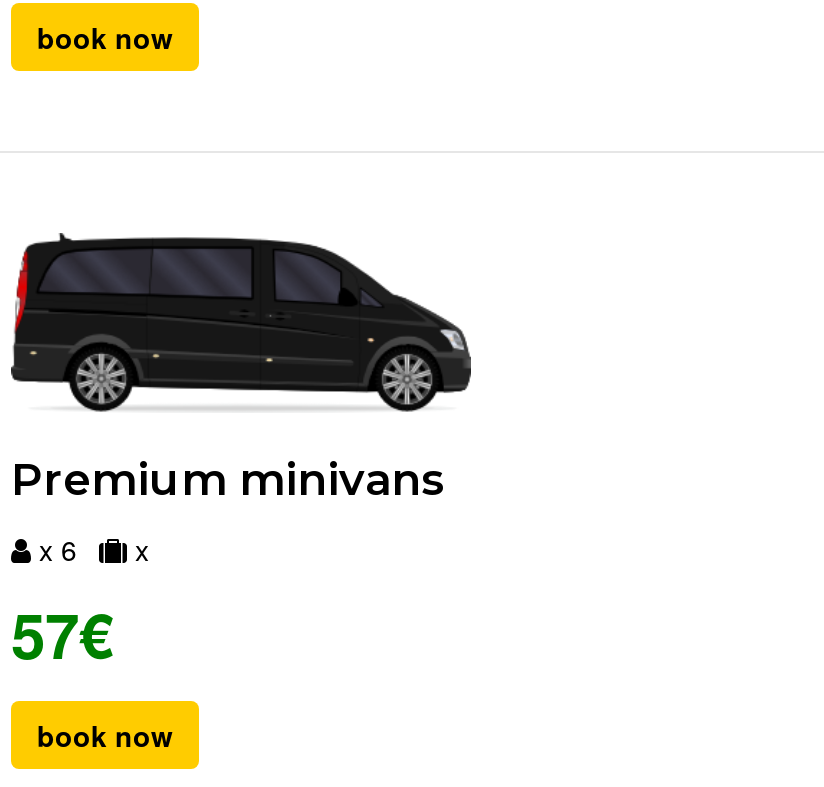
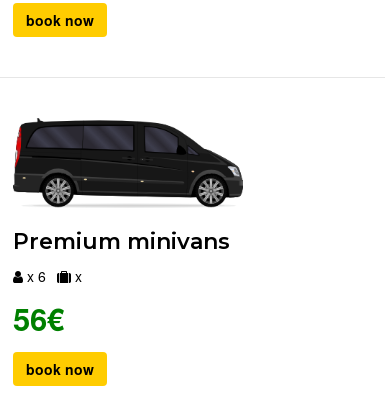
[11,589,113,679] 57€ -> [13,296,64,341] 56€

